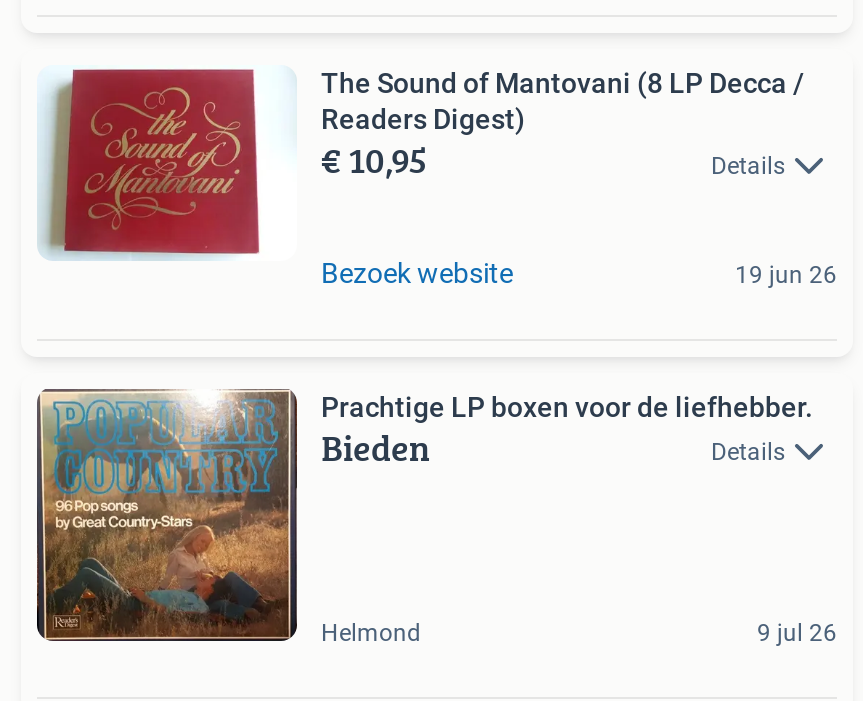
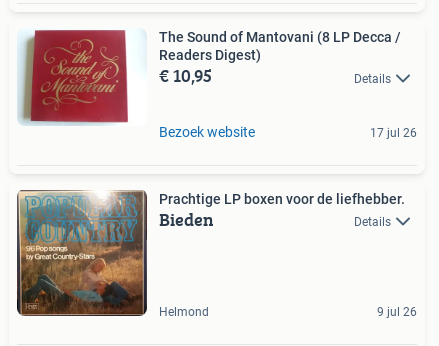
[735,260,837,288] 19 jun 26 -> [370,126,417,140] 17 jul 26

